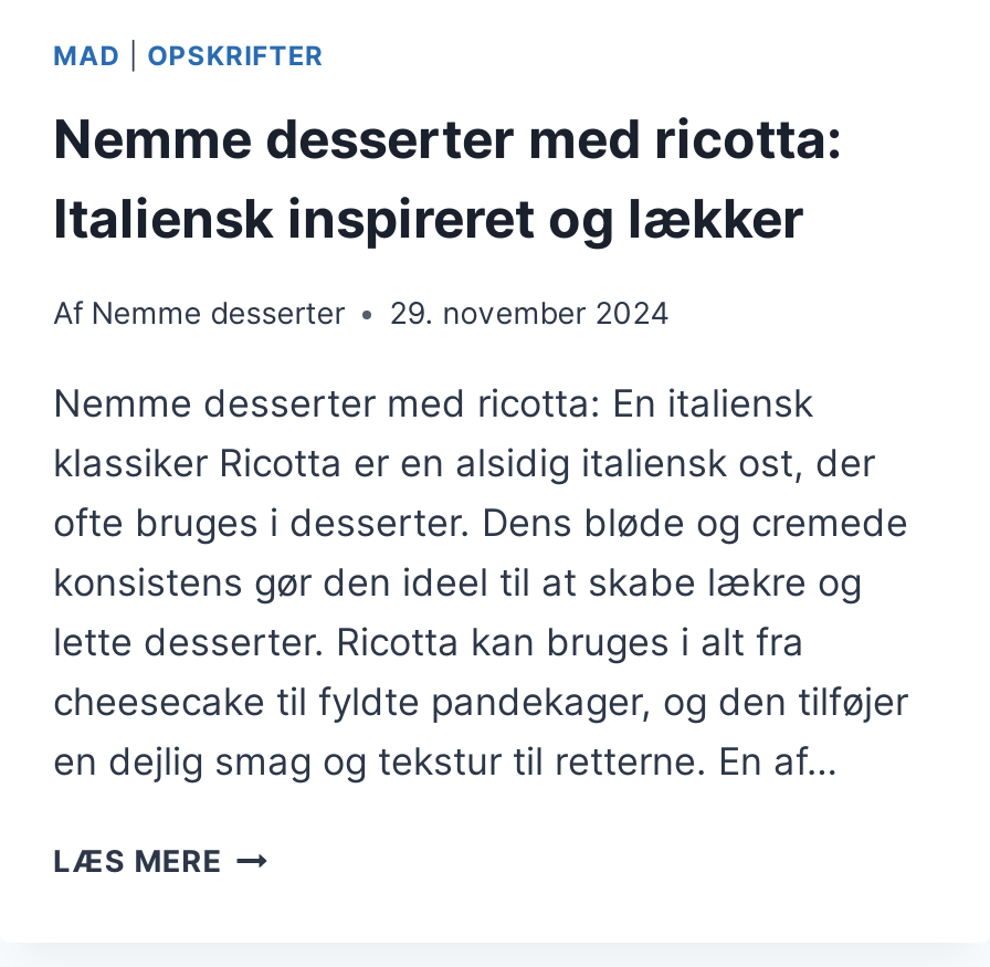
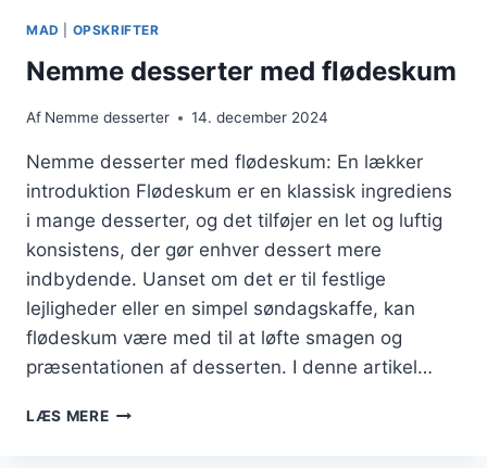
[53,108,842,252] Nemme desserter med ricotta: | Italiensk inspireret og lækker -> [26,56,457,87] Nemme desserter med flødeskum
[53,295,670,330] Af Nemme desserter 29. november 2024 -> [26,109,329,126] Af Nemme desserter 14. december 2024
moved [53,295,345,330] -> [26,109,170,126]: Af Nemme desserter
[53,381,908,784] Nemme desserter med ricotta: En italiensk | klassiker Ricotta er en alsidig italiensk ost, der | ofte bruges i desserter. Dens bløde og cremede | konsistens gør den ideel til at skabe lækre og | lette desserter. Ricotta kan bruges i alt fra | cheesecake til fyldte pandekager, og den tilføjer | en dejlig smag og tekstur til retterne. En af… -> [26,151,452,378] Nemme desserter med flødeskum: En lækker | introduktion Flødeskum er en klassisk ingrediens | i mange desserter, og det tilføjer en let og luftig | konsistens, der gør enhver dessert mere | indbydende. Uanset om det er til festlige | lejligheder eller en simpel søndagskaffe, kan | flødeskum være med til at løfte smagen og | præsentationen af desserten. I denne artikel…

